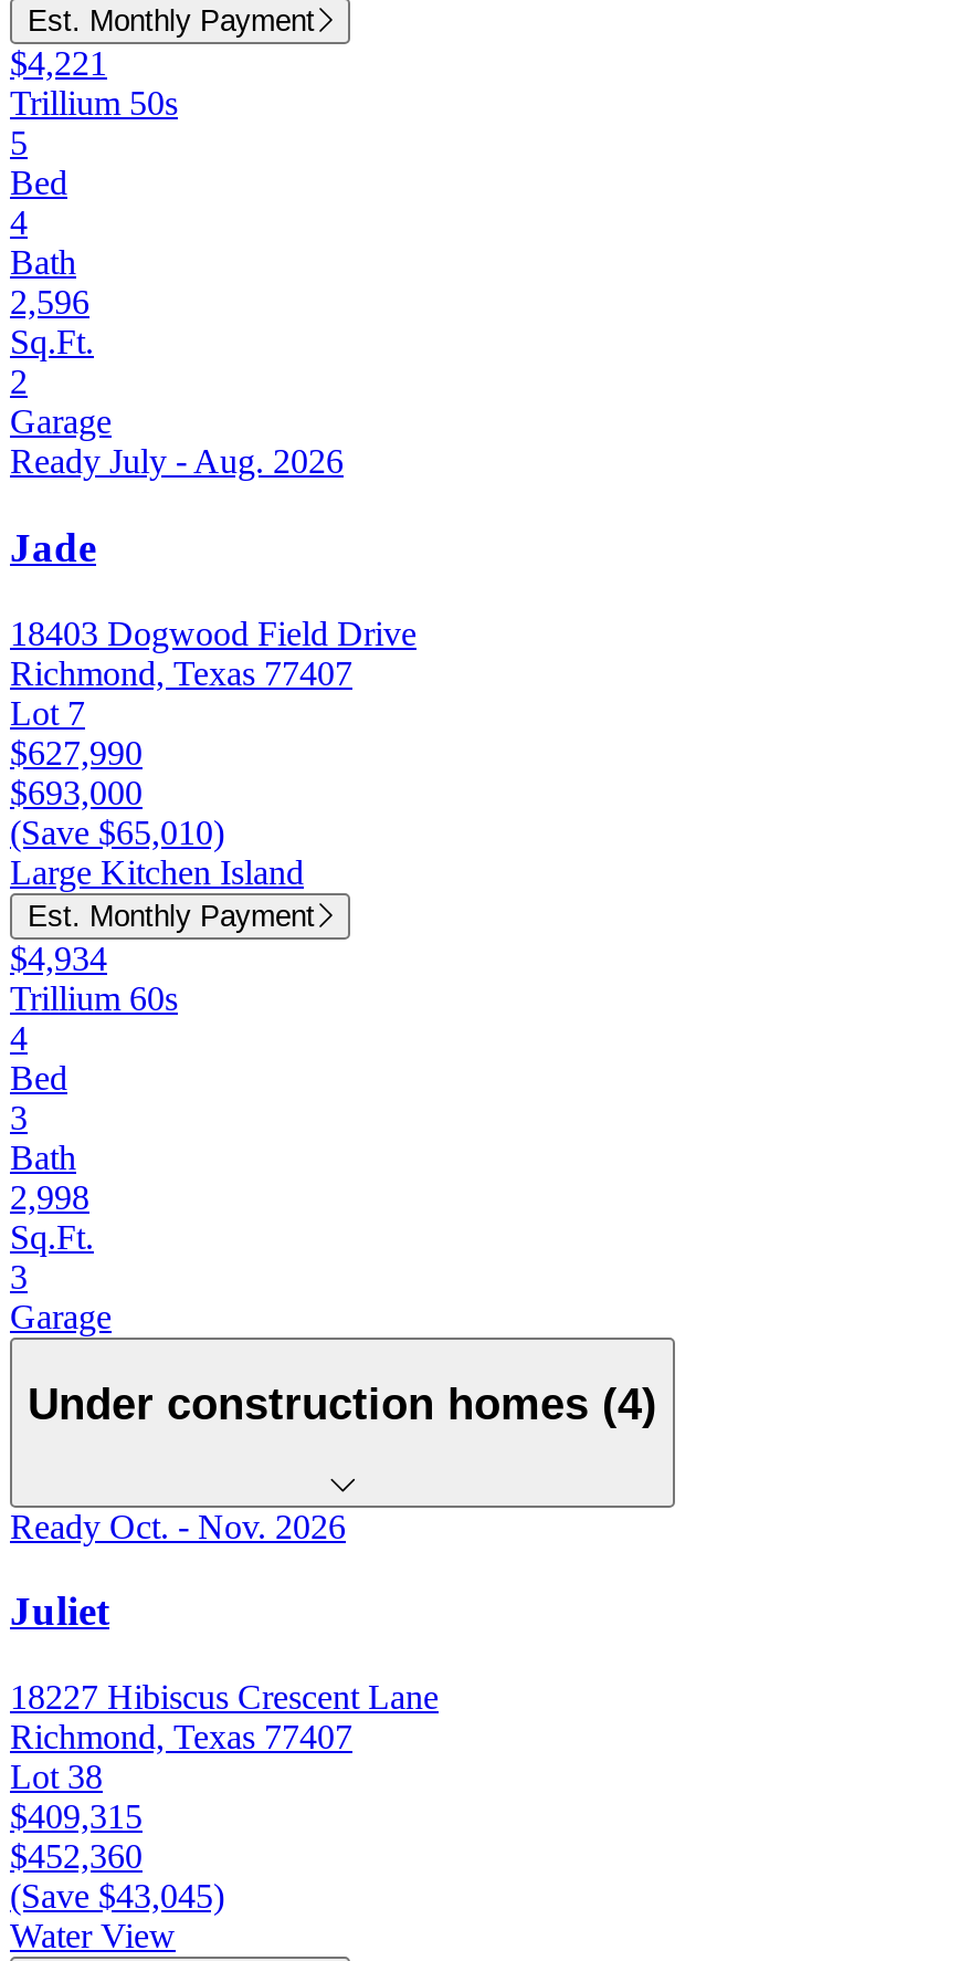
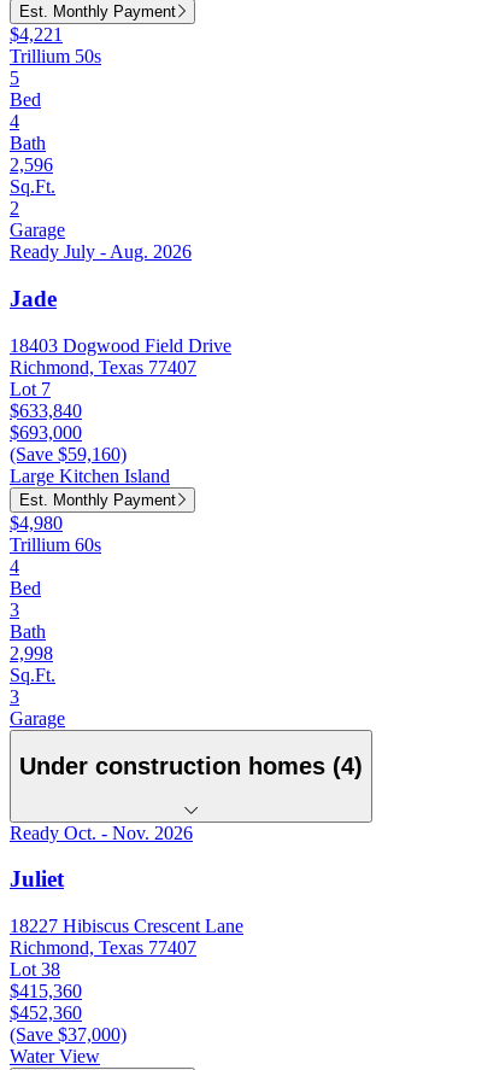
[10,733,143,771] $627,990 -> [10,400,82,421] $633,840
[10,813,224,850] (Save $65,010) -> [10,443,127,464] (Save $59,160)
[10,939,107,976] $4,934 -> [10,512,63,533] $4,980
[10,1798,143,1835] $409,315 -> [10,981,82,1001] $415,360
[10,1877,224,1915] (Save $43,045) -> [10,1024,127,1045] (Save $37,000)

